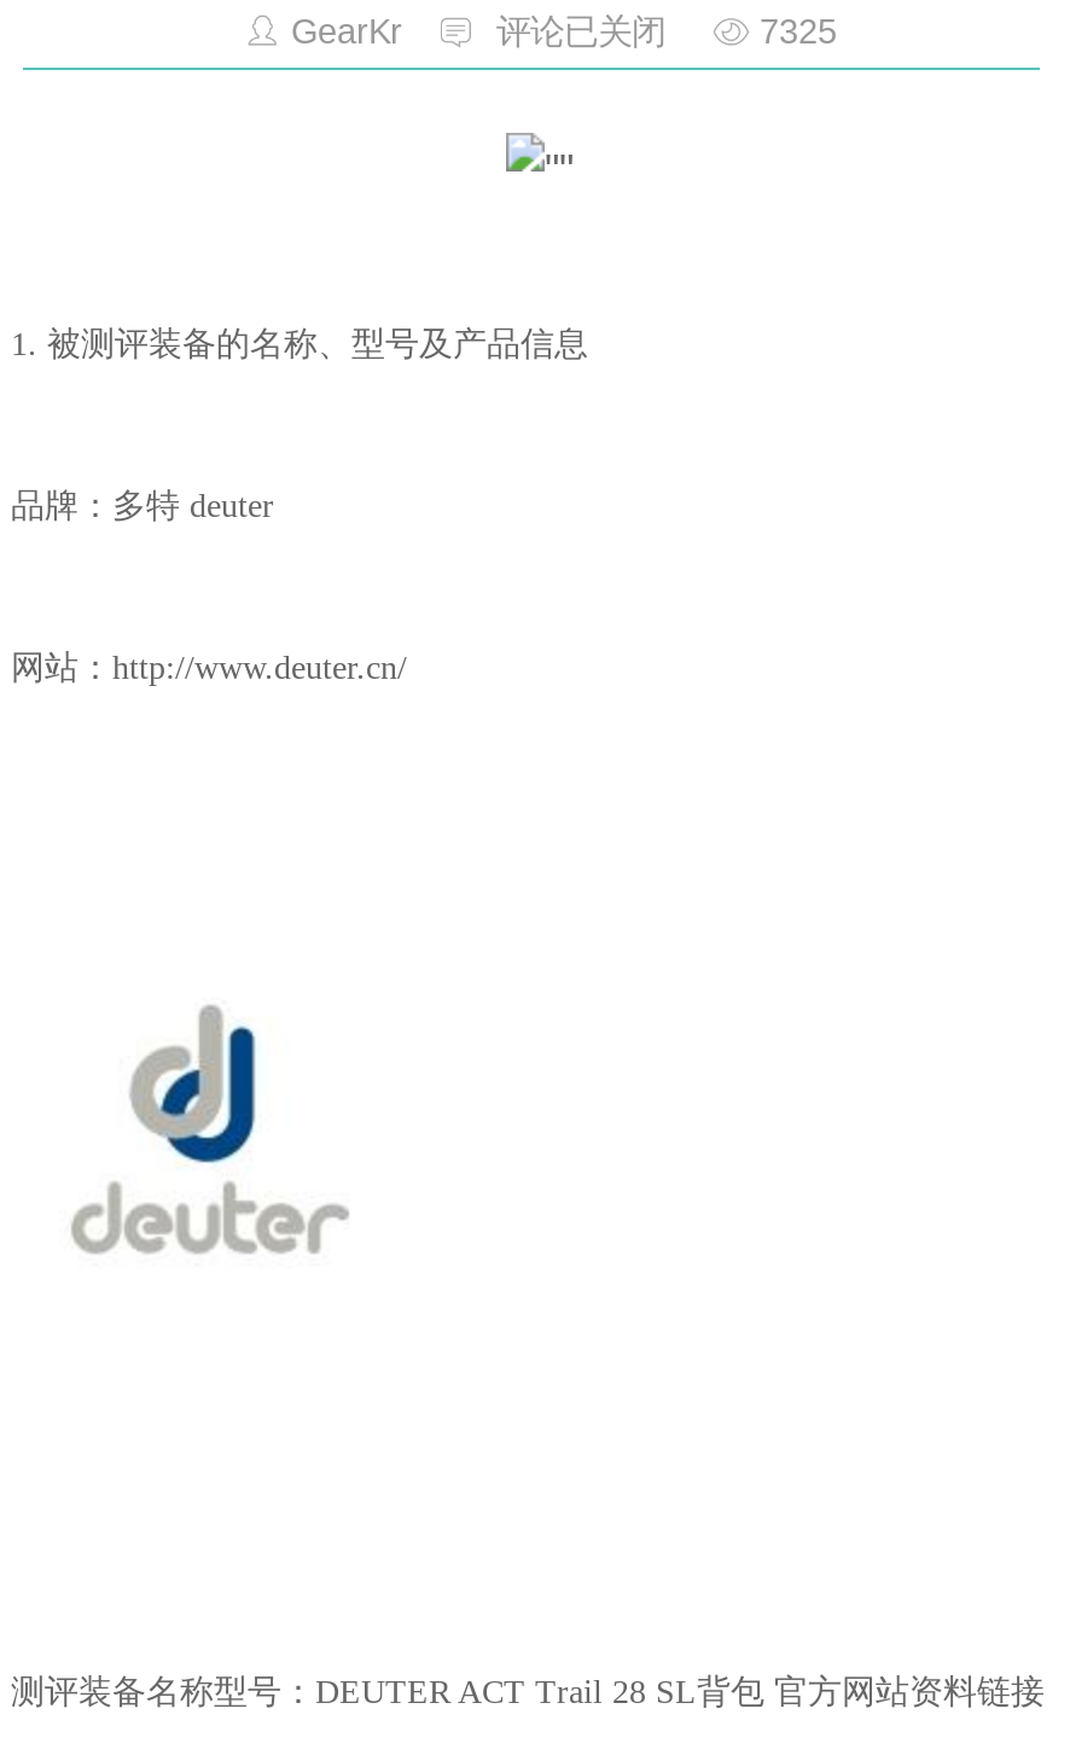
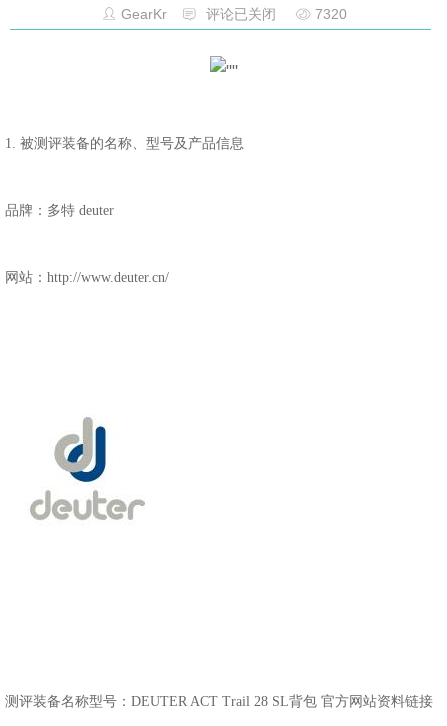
[750,12,837,51] 7325 -> [311,6,347,22] 7320

